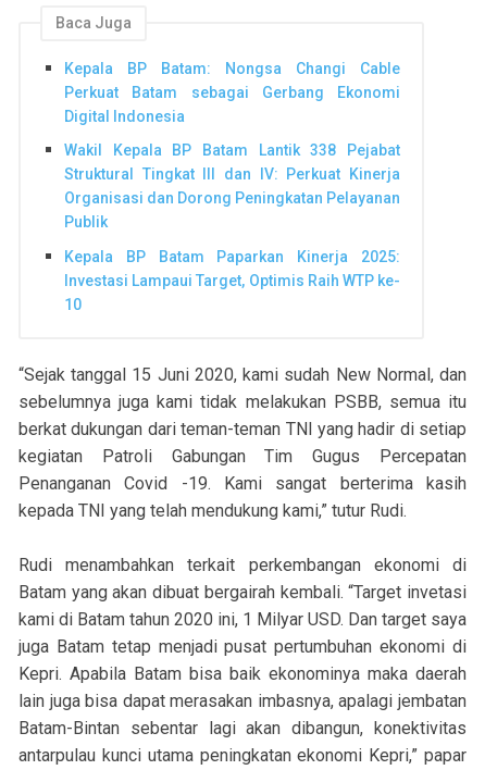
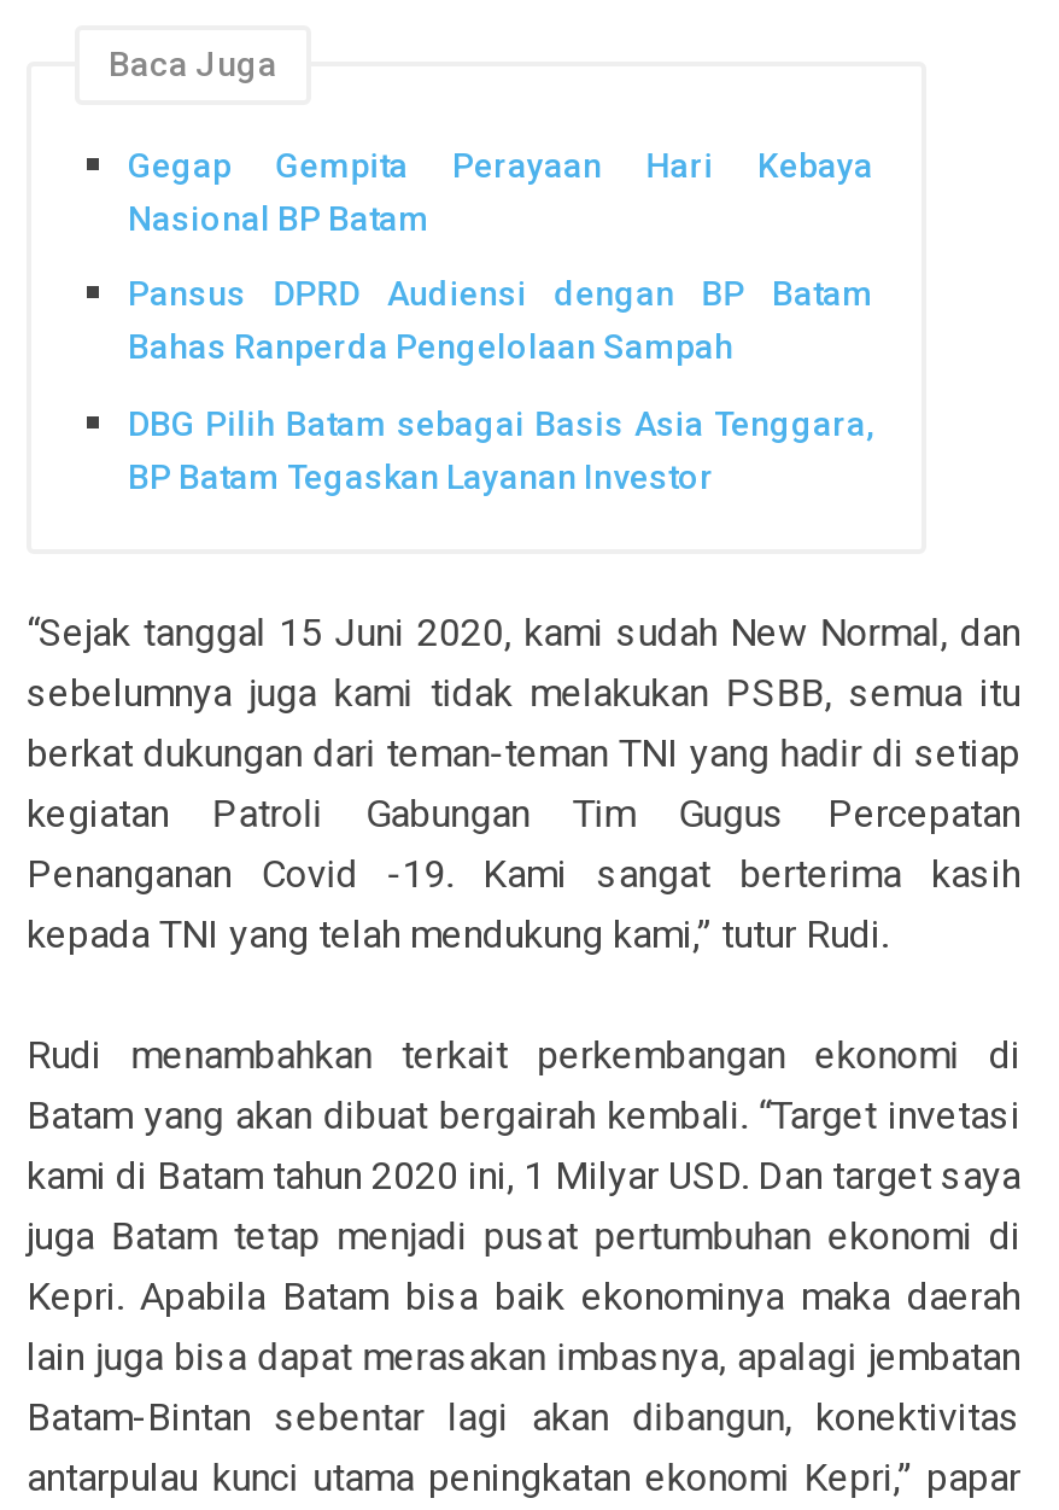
[64,59,400,125] Kepala BP Batam: Nongsa Changi Cable | Perkuat Batam sebagai Gerbang Ekonomi | Digital Indonesia -> [128,145,873,237] Gegap Gempita Perayaan Hari Kebaya | Nasional BP Batam
[64,142,400,231] Wakil Kepala BP Batam Lantik 338 Pejabat | Struktural Tingkat III dan IV: Perkuat Kinerja | Organisasi dan Dorong Peningkatan Pelayanan | Publik -> [128,274,873,366] Pansus DPRD Audiensi dengan BP Batam | Bahas Ranperda Pengelolaan Sampah
[64,248,400,313] Kepala BP Batam Paparkan Kinerja 2025: | Investasi Lampaui Target, Optimis Raih WTP ke- | 10 -> [128,404,873,496] DBG Pilih Batam sebagai Basis Asia Tenggara, | BP Batam Tegaskan Layanan Investor

